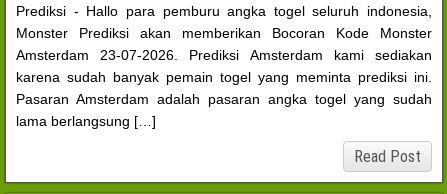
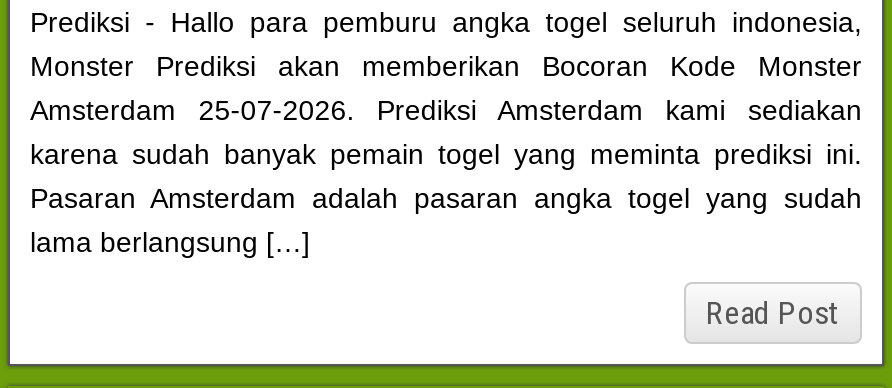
[16,47,432,63] Amsterdam 23-07-2026. Prediksi Amsterdam kami sediakan -> [30,94,862,126] Amsterdam 25-07-2026. Prediksi Amsterdam kami sediakan

